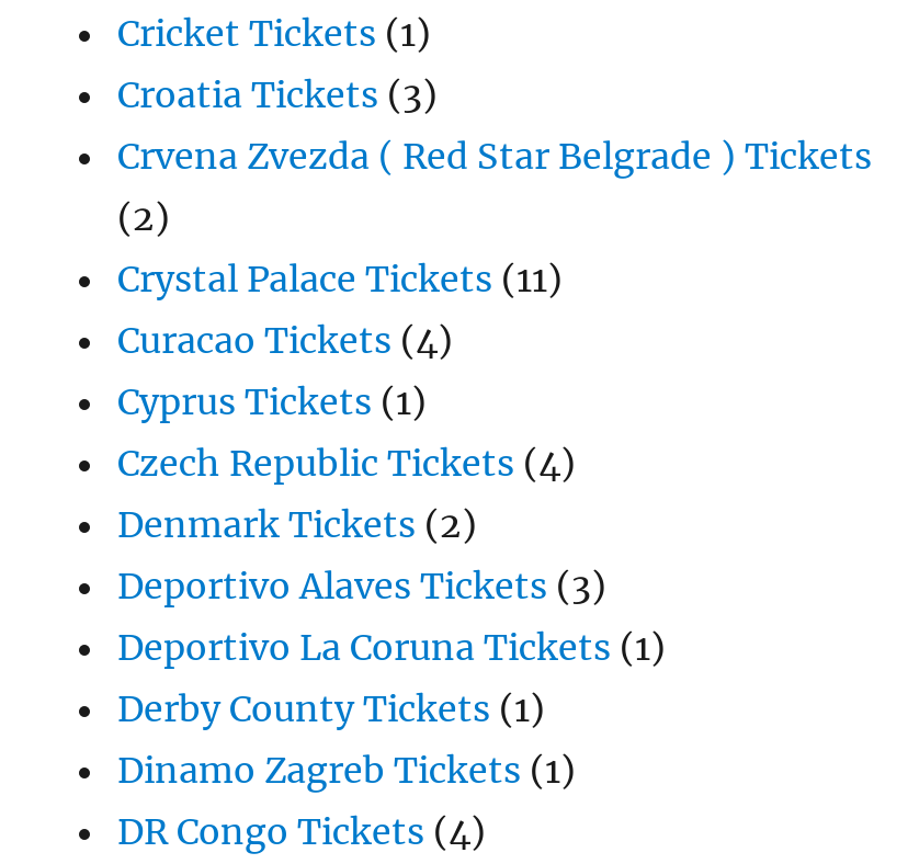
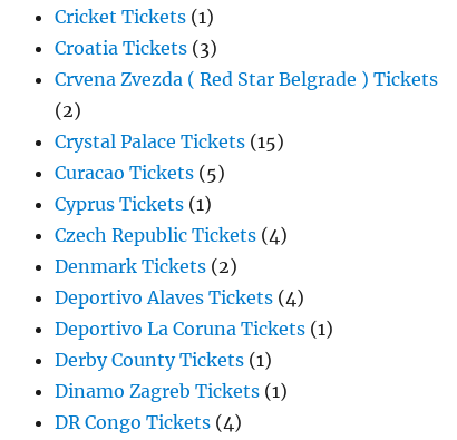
[117,257,563,300] Crystal Palace Tickets (11) -> [55,130,285,153] Crystal Palace Tickets (15)
[117,318,453,362] Curacao Tickets (4) -> [55,162,226,184] Curacao Tickets (5)
[117,564,606,607] Deportivo Alaves Tickets (3) -> [55,286,305,309] Deportivo Alaves Tickets (4)

